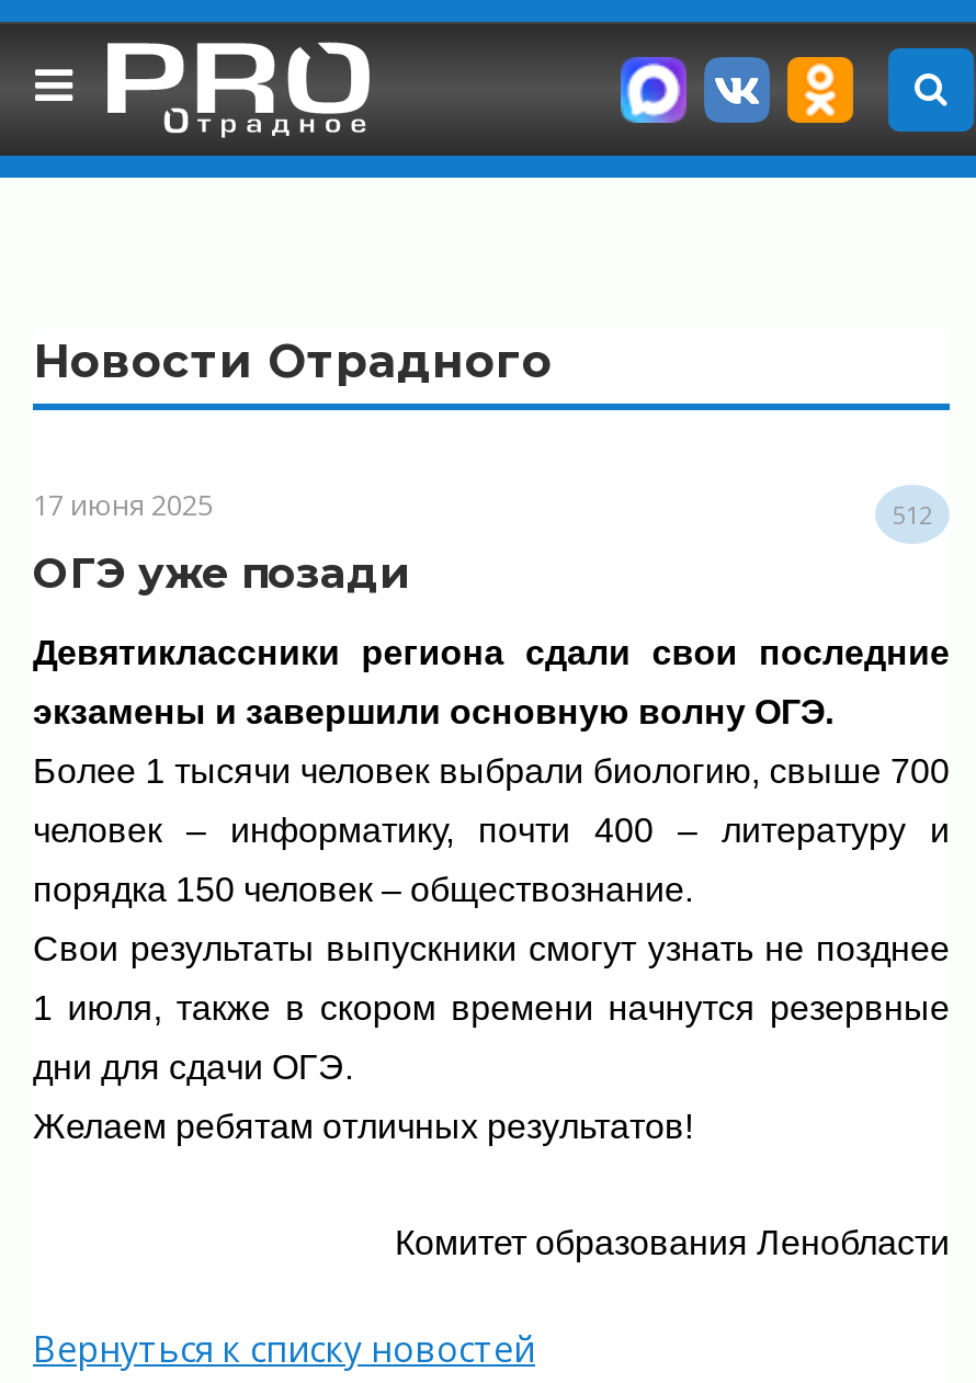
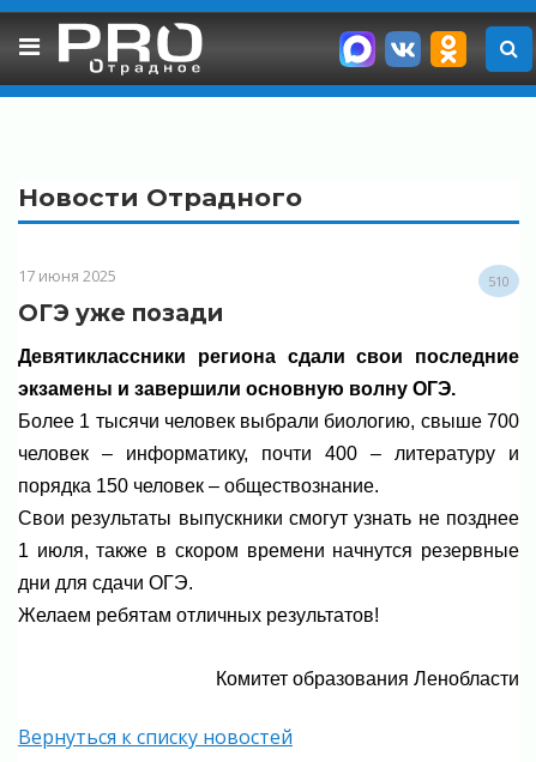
[893,498,932,531] 512 -> [488,272,510,290] 510

